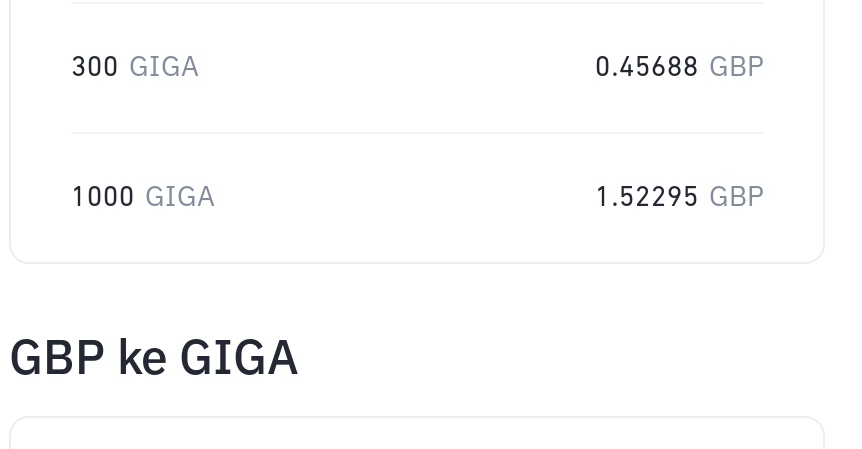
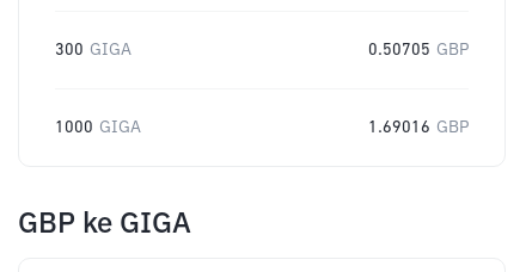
[595,54,763,82] 0.45688 GBP -> [368,42,469,58] 0.50705 GBP
[595,184,763,212] 1.52295 GBP -> [368,119,469,136] 1.69016 GBP

